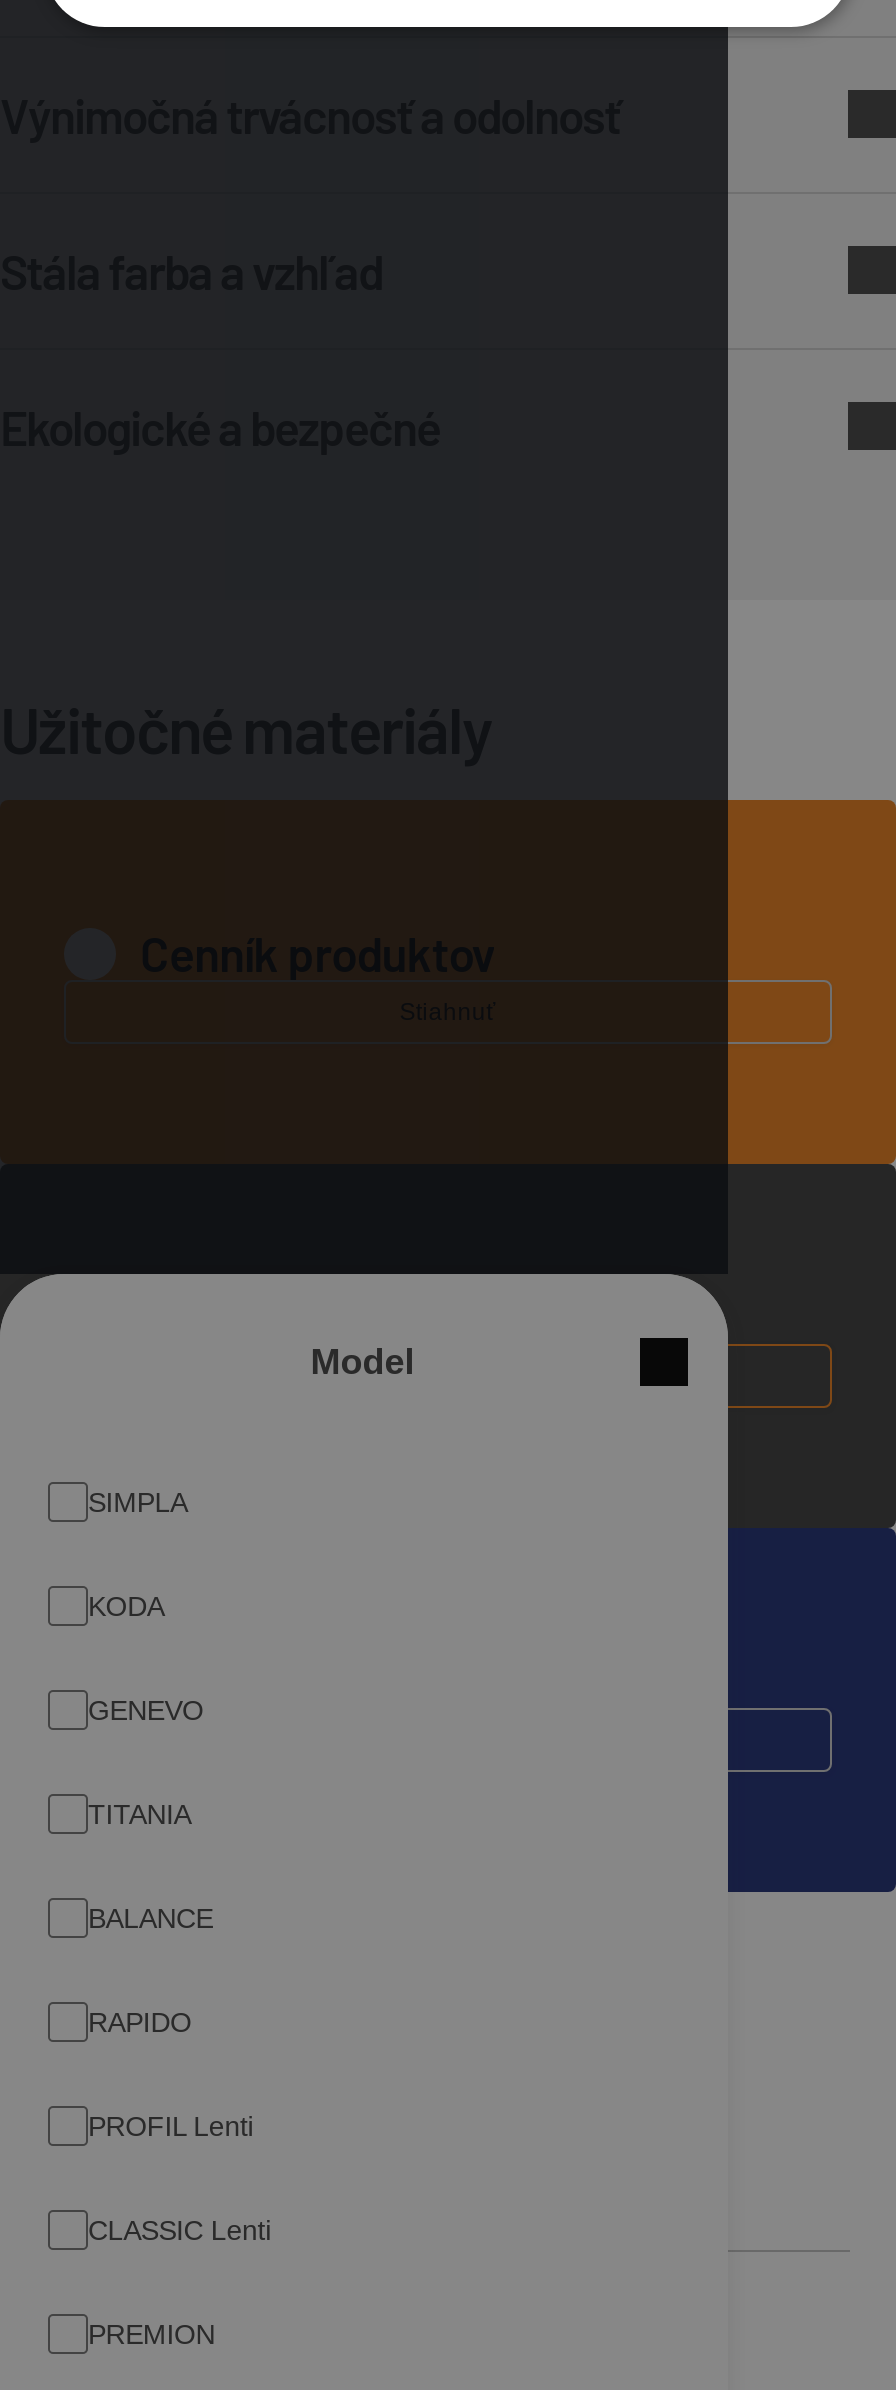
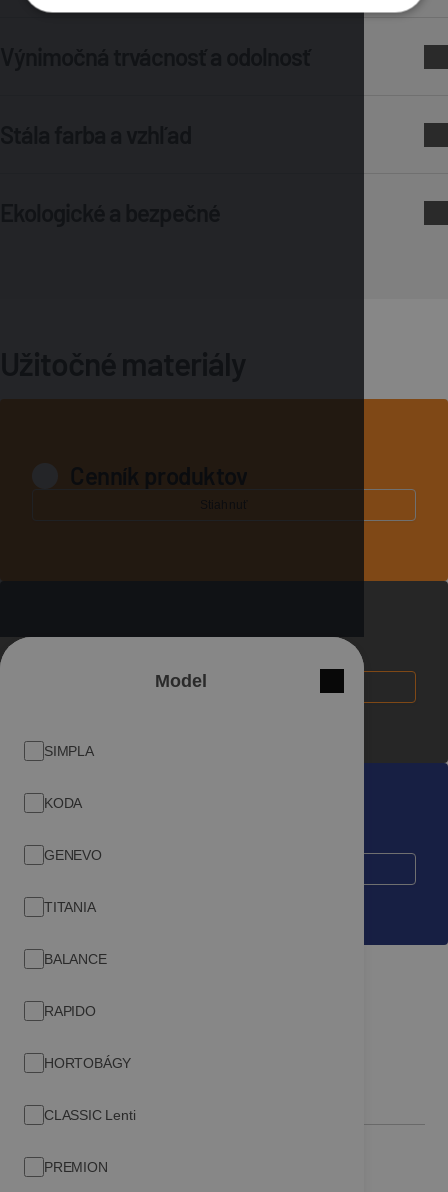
[88,2110,253,2142] PROFIL Lenti -> [44,1055,131,1071] HORTOBÁGY

